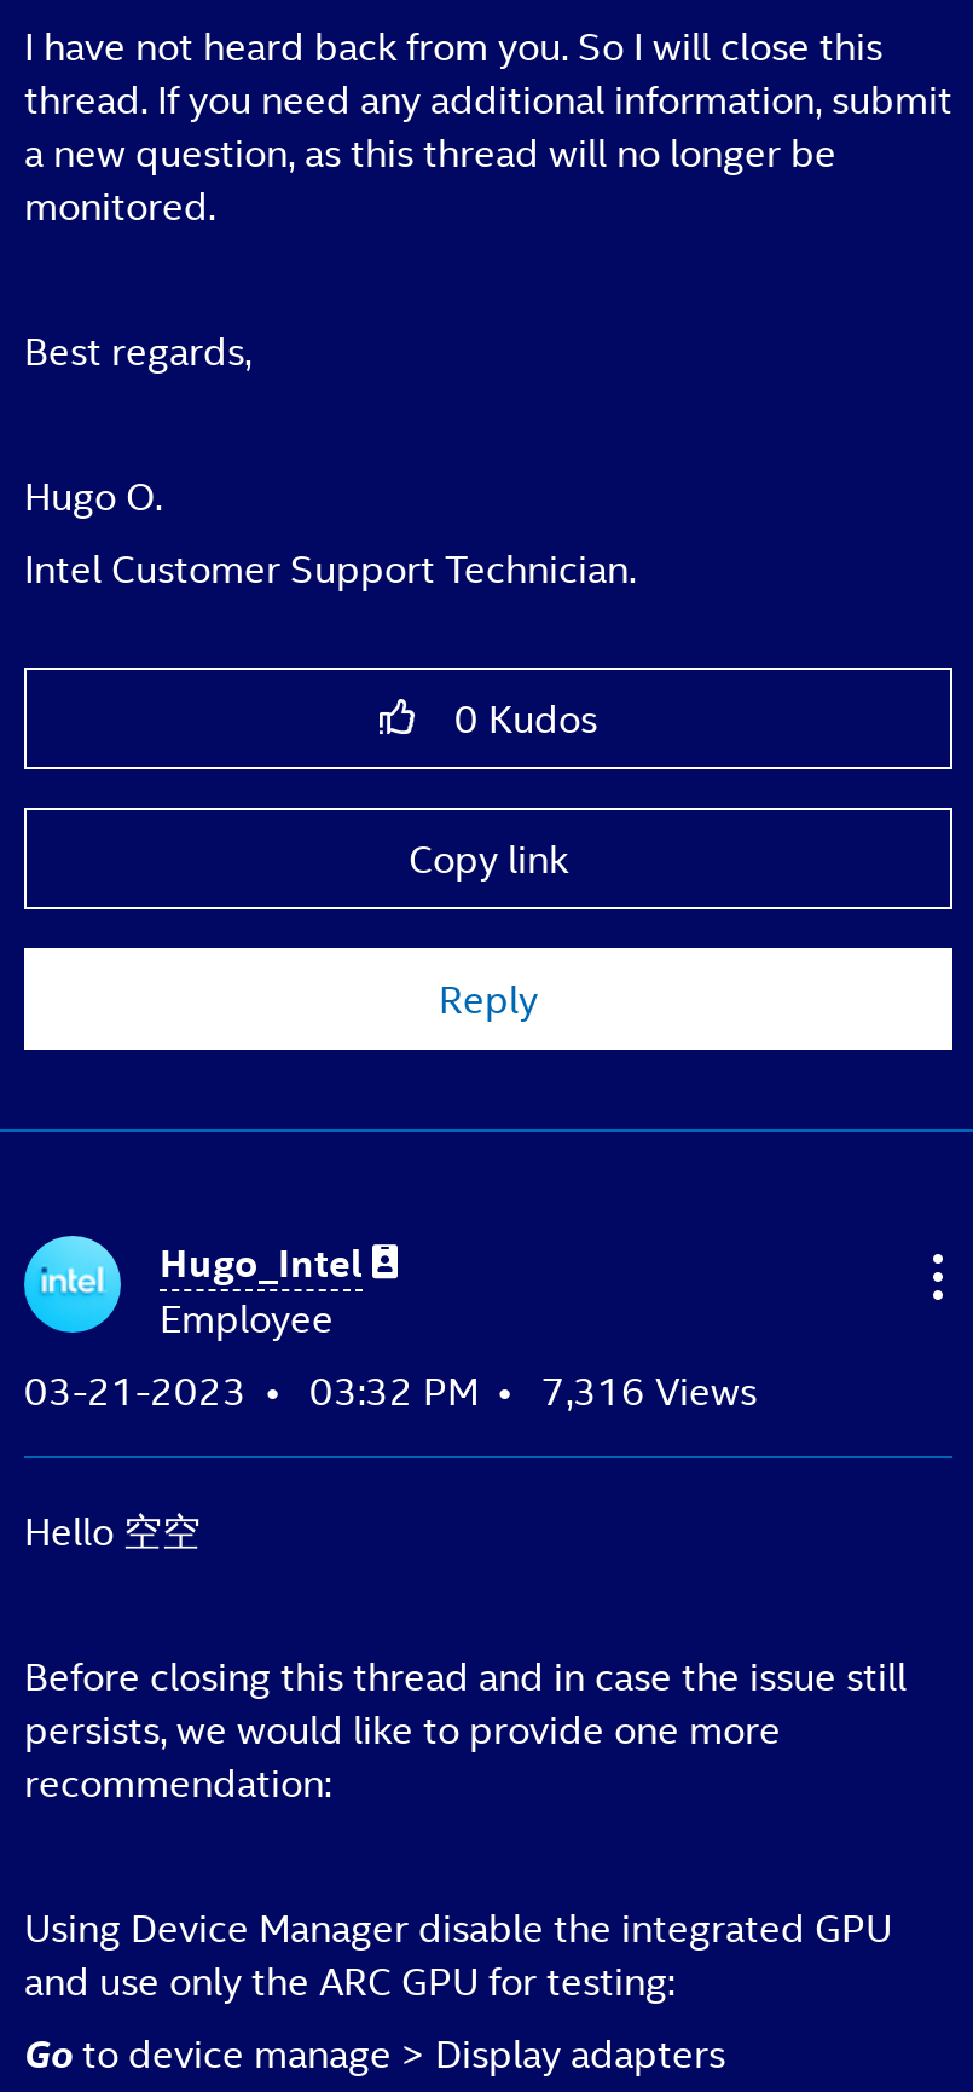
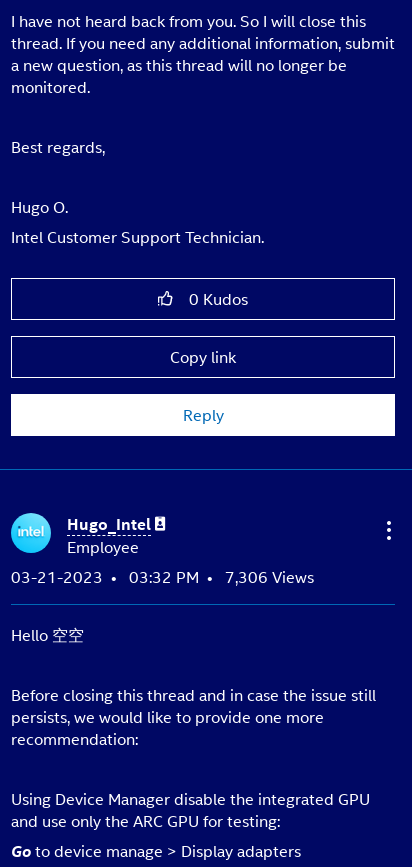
[24,1360,757,1416] 03-21-2023 03:32 PM 7,316 Views -> [11,564,314,587] 03-21-2023 03:32 PM 7,306 Views

